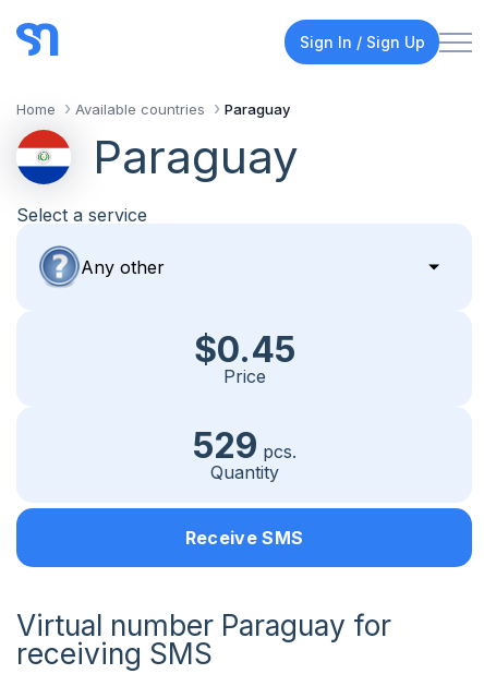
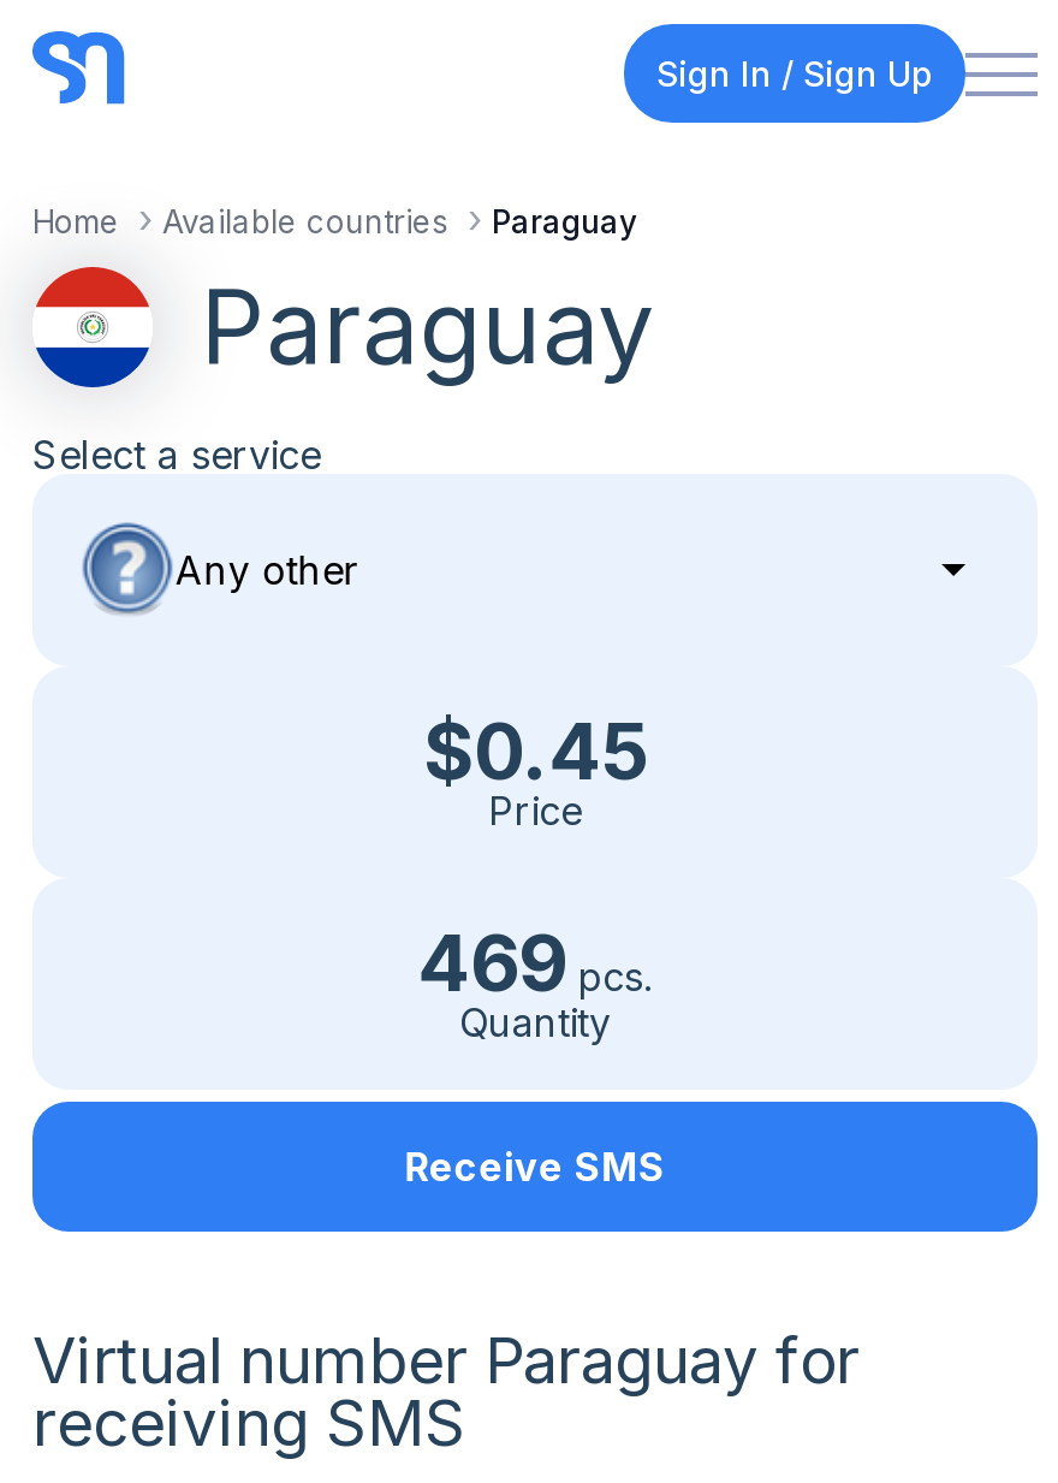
[192,424,296,467] 529pcs. -> [417,917,653,1010] 469pcs.

